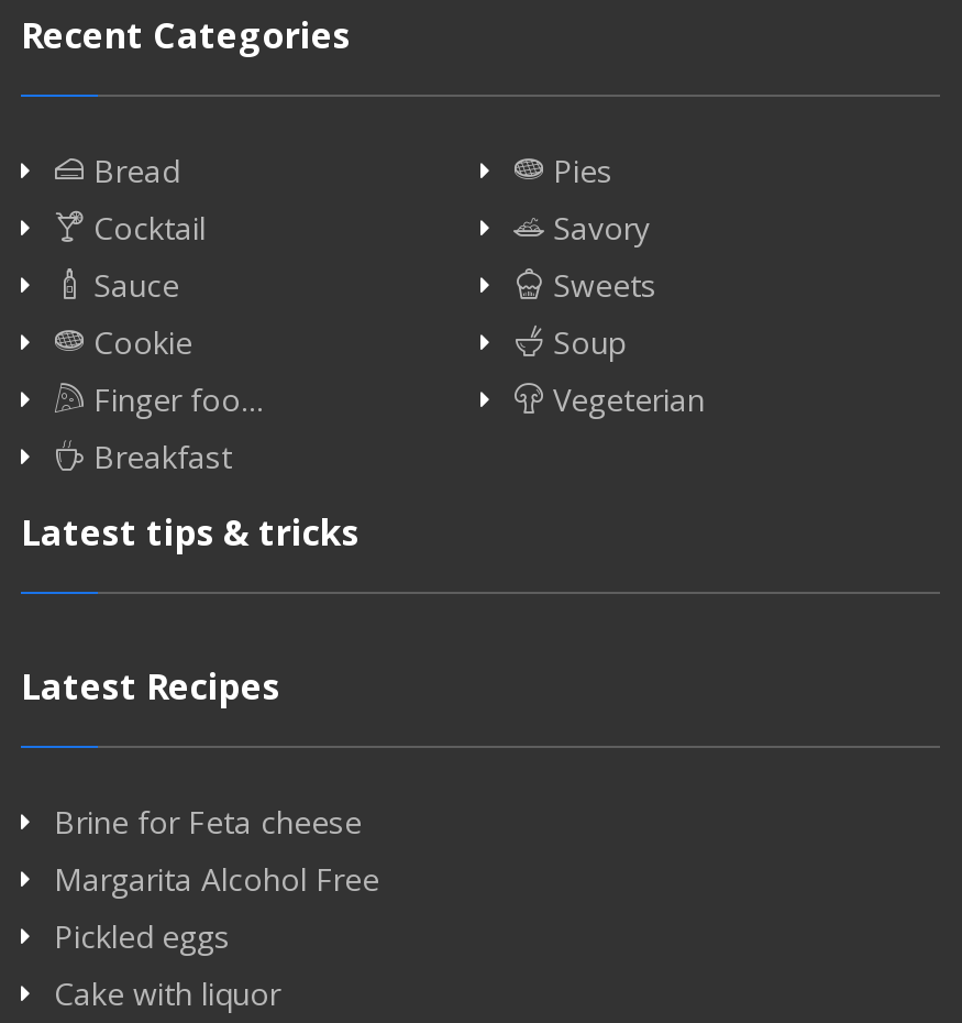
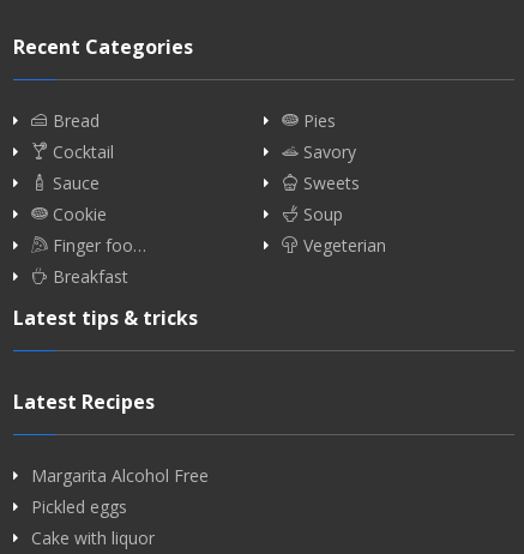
[54,800,362,842] Brine for Feta cheese -> none

